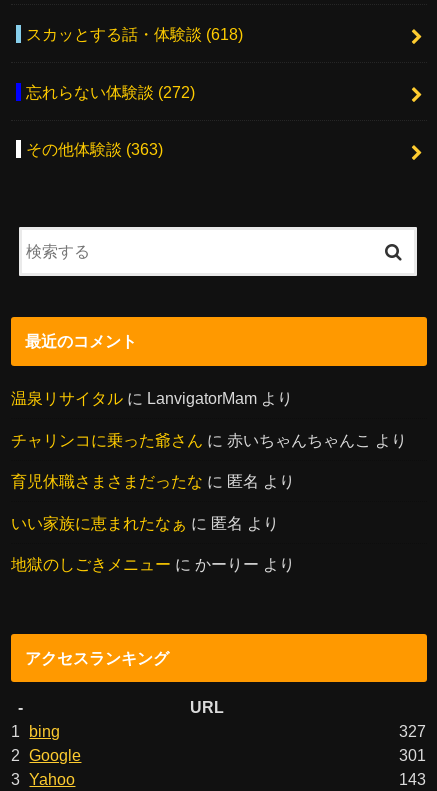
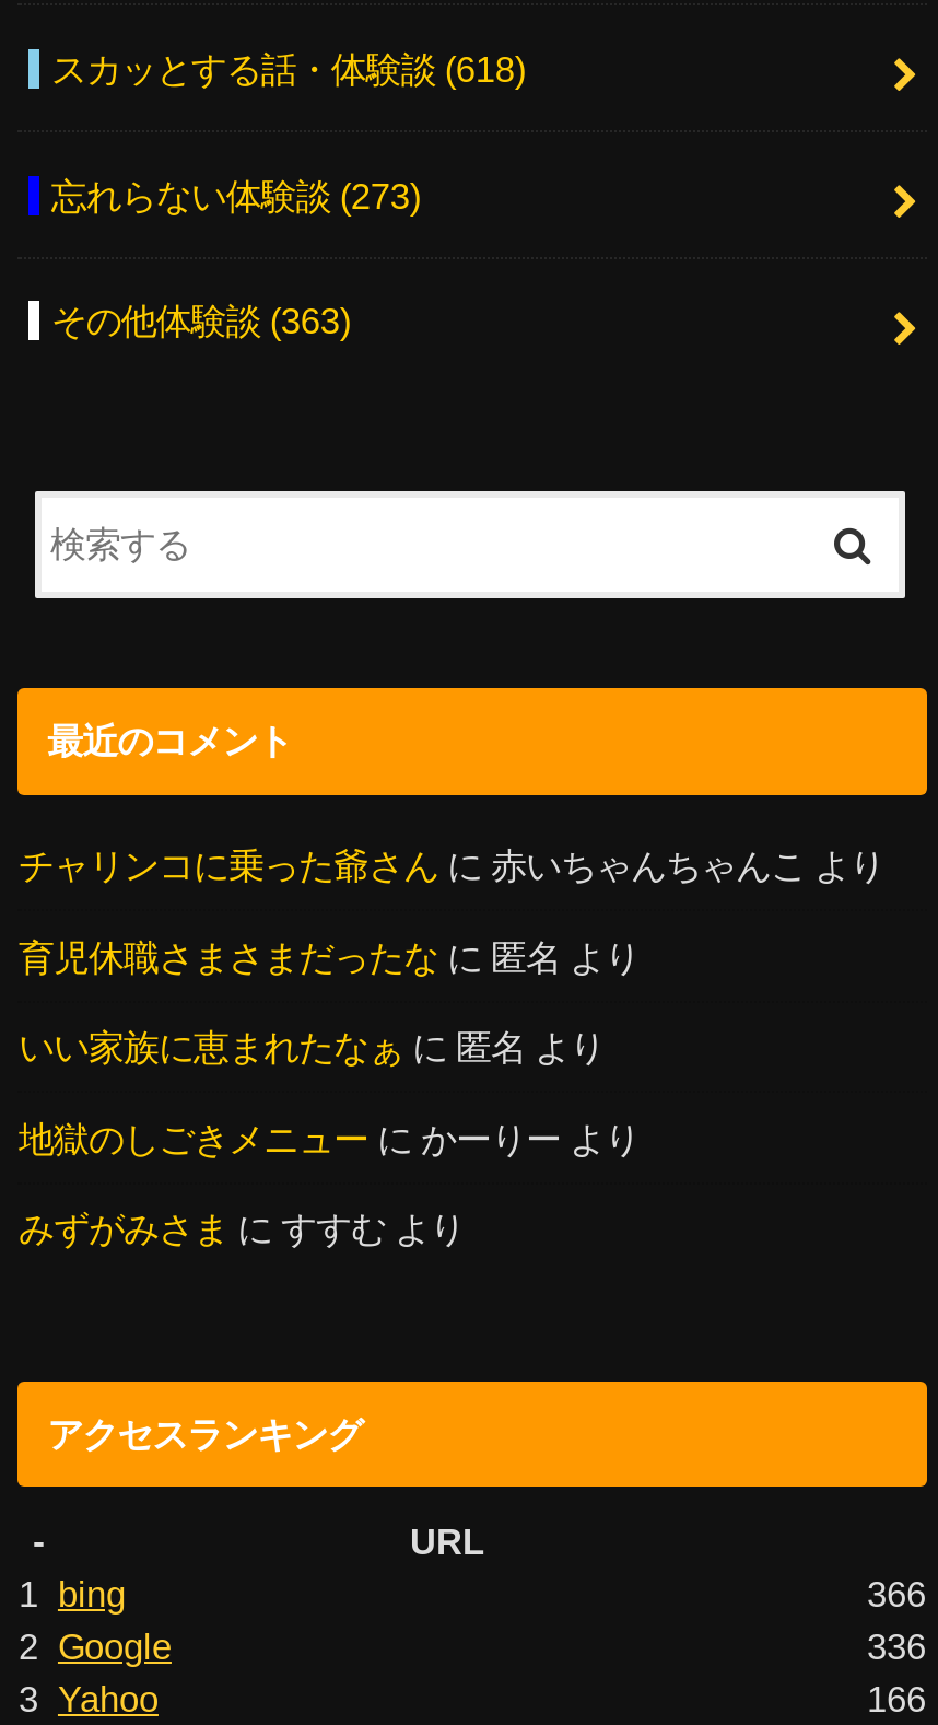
[26,82,195,100] 忘れらない体験談(272) -> [51,175,421,214] 忘れらない体験談(273)
[11,389,293,407] 温泉リサイタルにLanvigatorMamより -> none
moved [11,431,407,573] -> [19,846,884,1157]: チャリンコに乗った爺さんに赤いちゃんちゃんこより | 育児休職さまさまだったなに匿名より | いい家族に恵まれたなぁに匿名より | 地獄のしごきメニューにかーりーより
none -> [19,1209,465,1248] みずがみさまにすすむより
[399,722,426,740] 327 -> [867,1573,926,1613] 366
[399,746,426,764] 301 -> [867,1626,926,1665] 336
[399,770,426,788] 143 -> [867,1678,926,1718] 166

